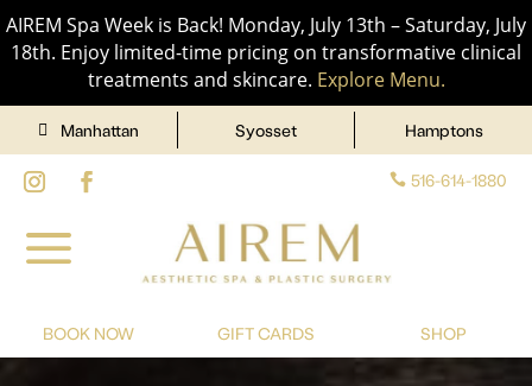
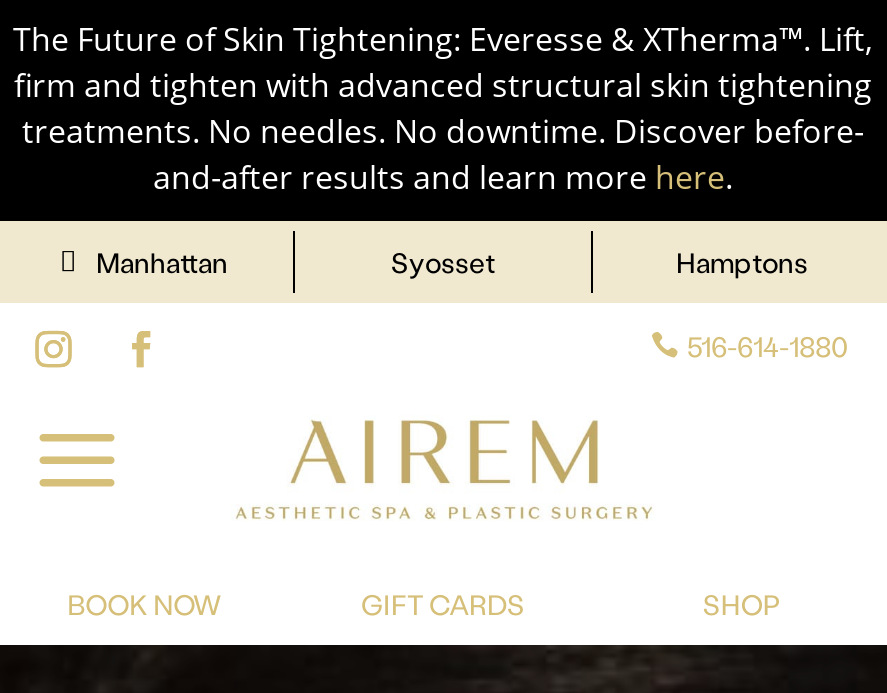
[6,12,526,93] AIREM Spa Week is Back! Monday, July 13th – Saturday, July | 18th. Enjoy limited-time pricing on transformative clinical | treatments and skincare. Explore Menu. -> [13,17,873,199] The Future of Skin Tightening: Everesse & XTherma™. Lift, | firm and tighten with advanced structural skin tightening | treatments. No needles. No downtime. Discover before- | and-after results and learn more here.

